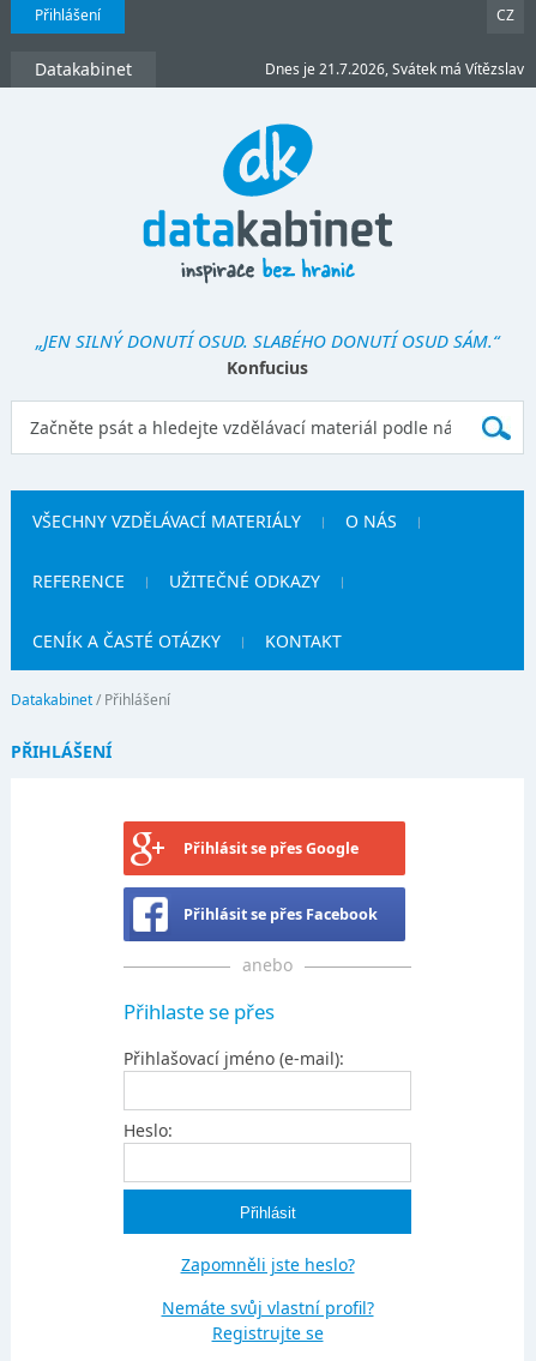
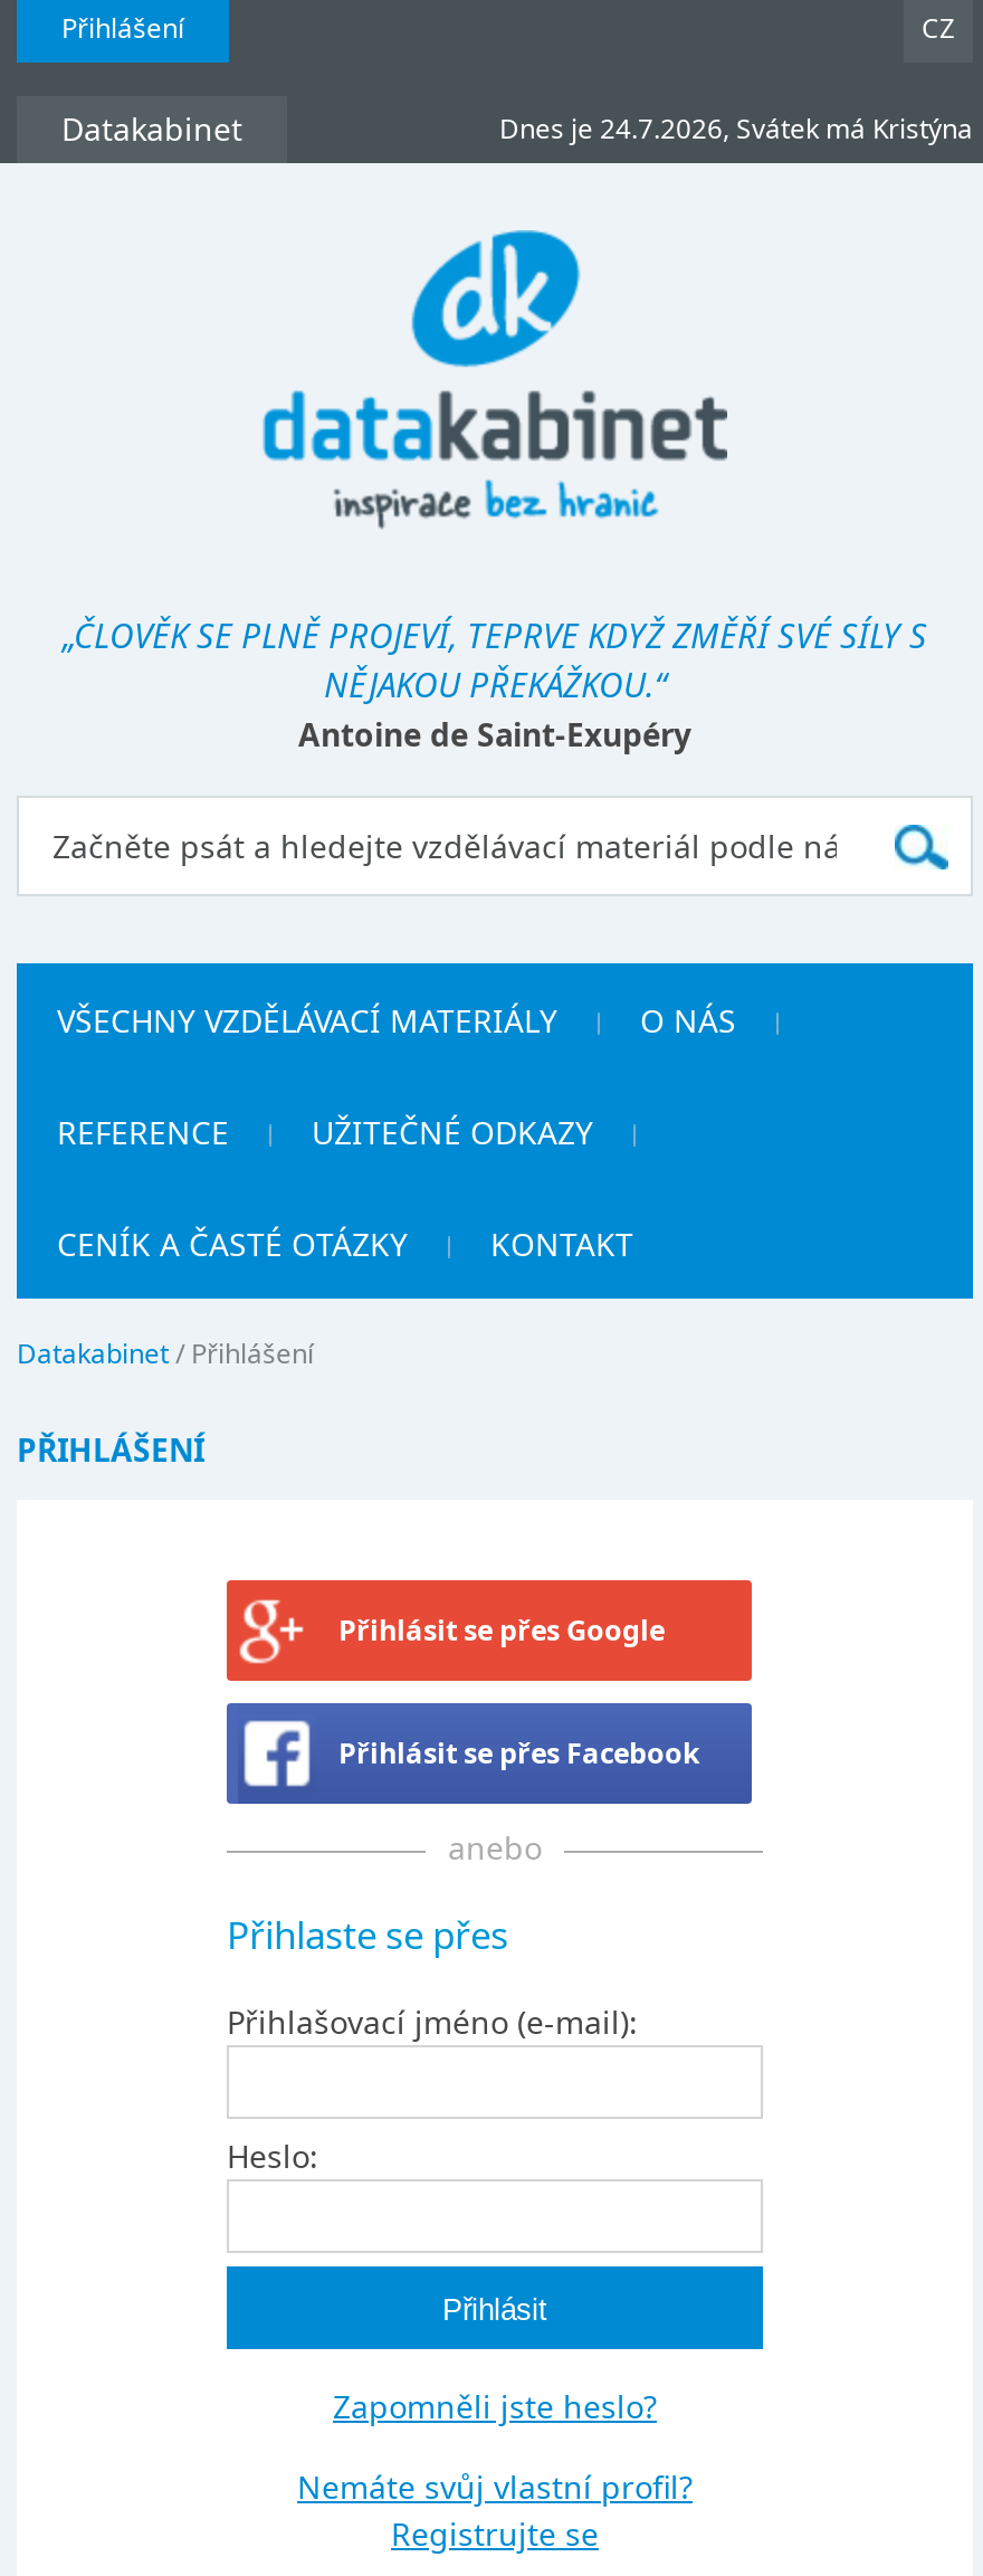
[265,59,524,79] Dnes je 21.7.2026, Svátek má Vítězslav -> [499,110,973,148] Dnes je 24.7.2026, Svátek má Kristýna
[36,329,499,379] „JEN SILNÝ DONUTÍ OSUD. SLABÉHO DONUTÍ OSUD SÁM.“ | Konfucius -> [63,612,927,755] „ČLOVĚK SE PLNĚ PROJEVÍ, TEPRVE KDYŽ ZMĚŘÍ SVÉ SÍLY S | NĚJAKOU PŘEKÁŽKOU.“ | Antoine de Saint-Exupéry

